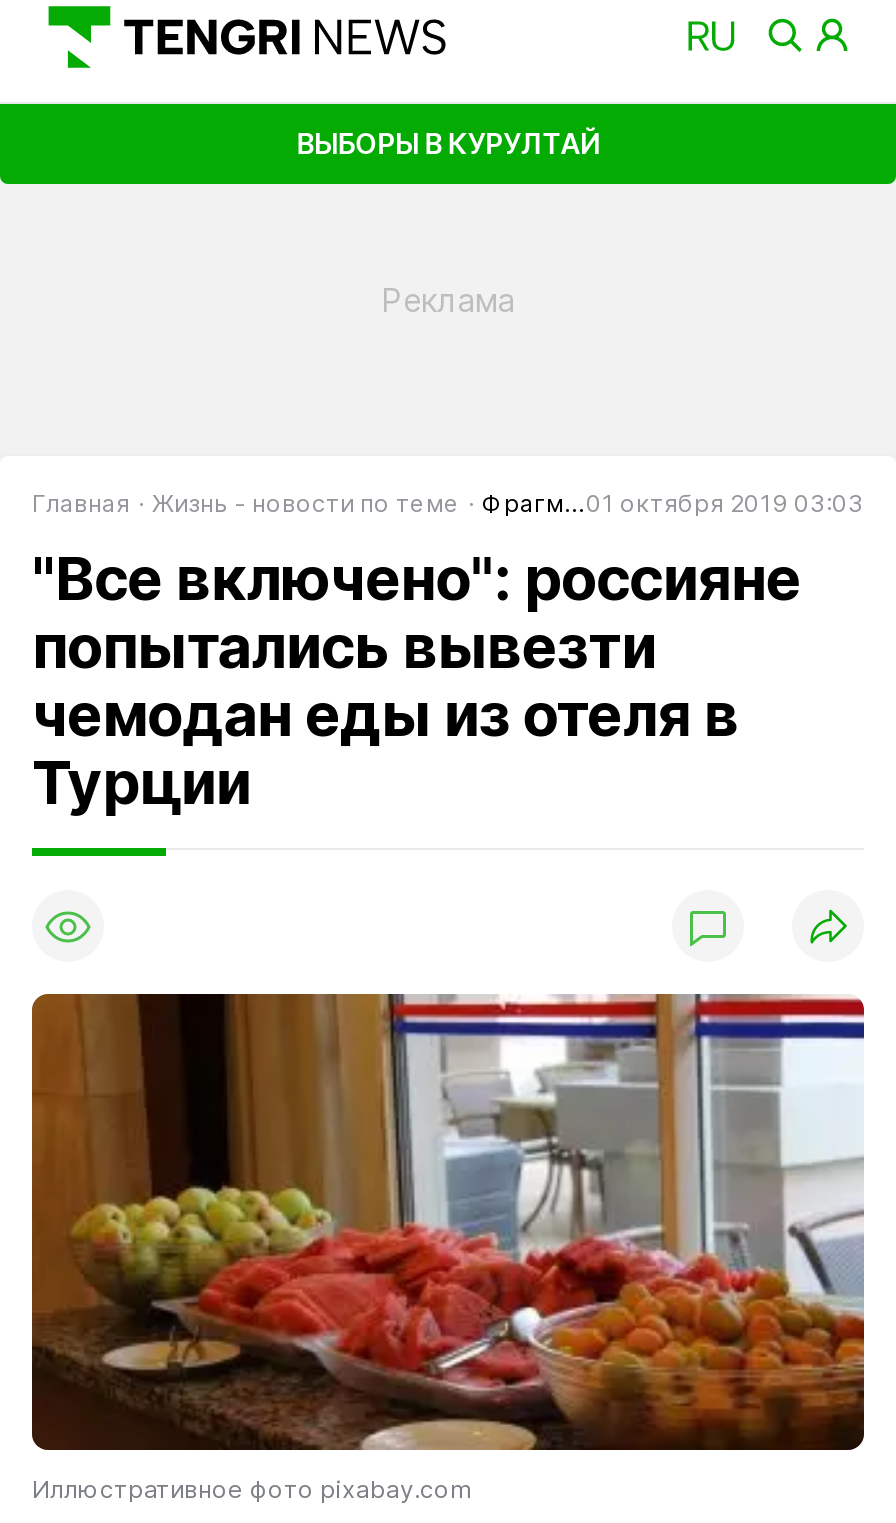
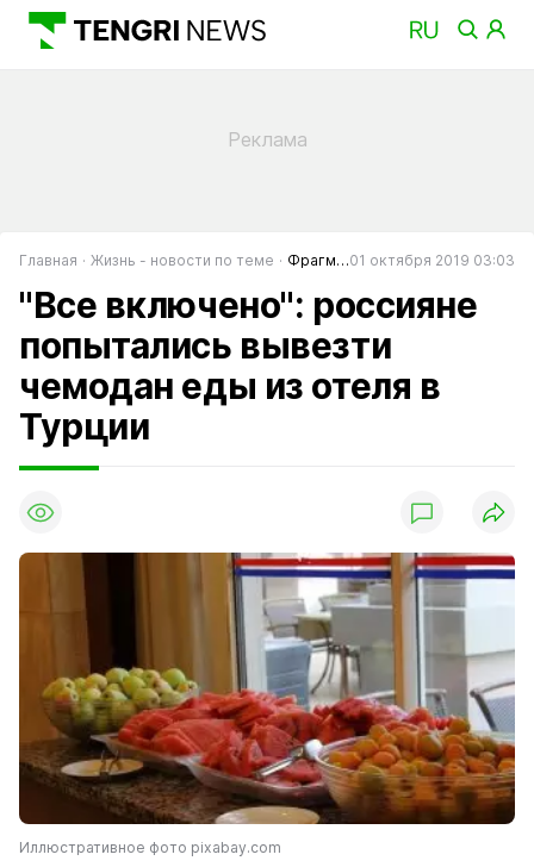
[296,125,600,159] ВЫБОРЫ В КУРУЛТАЙ -> none

